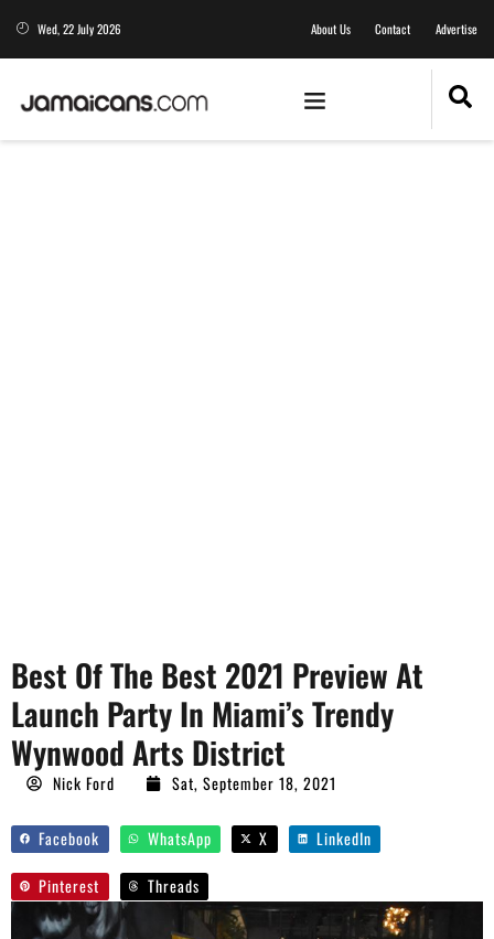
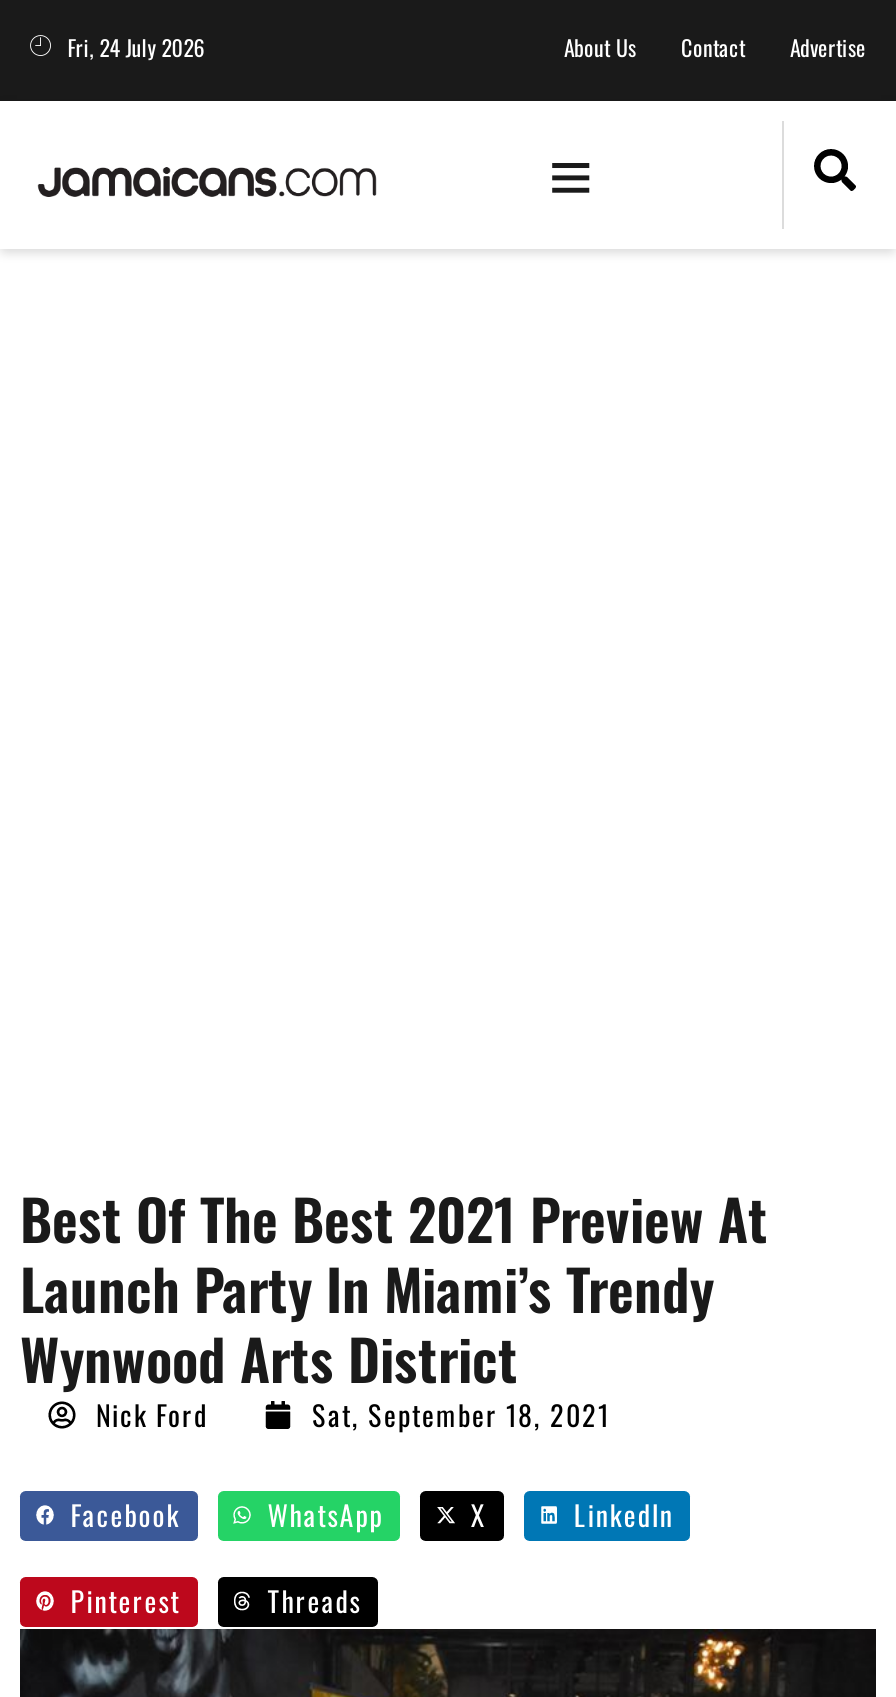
[37,20,121,38] Wed, 22 July 2026 -> [68,31,206,63] Fri, 24 July 2026

